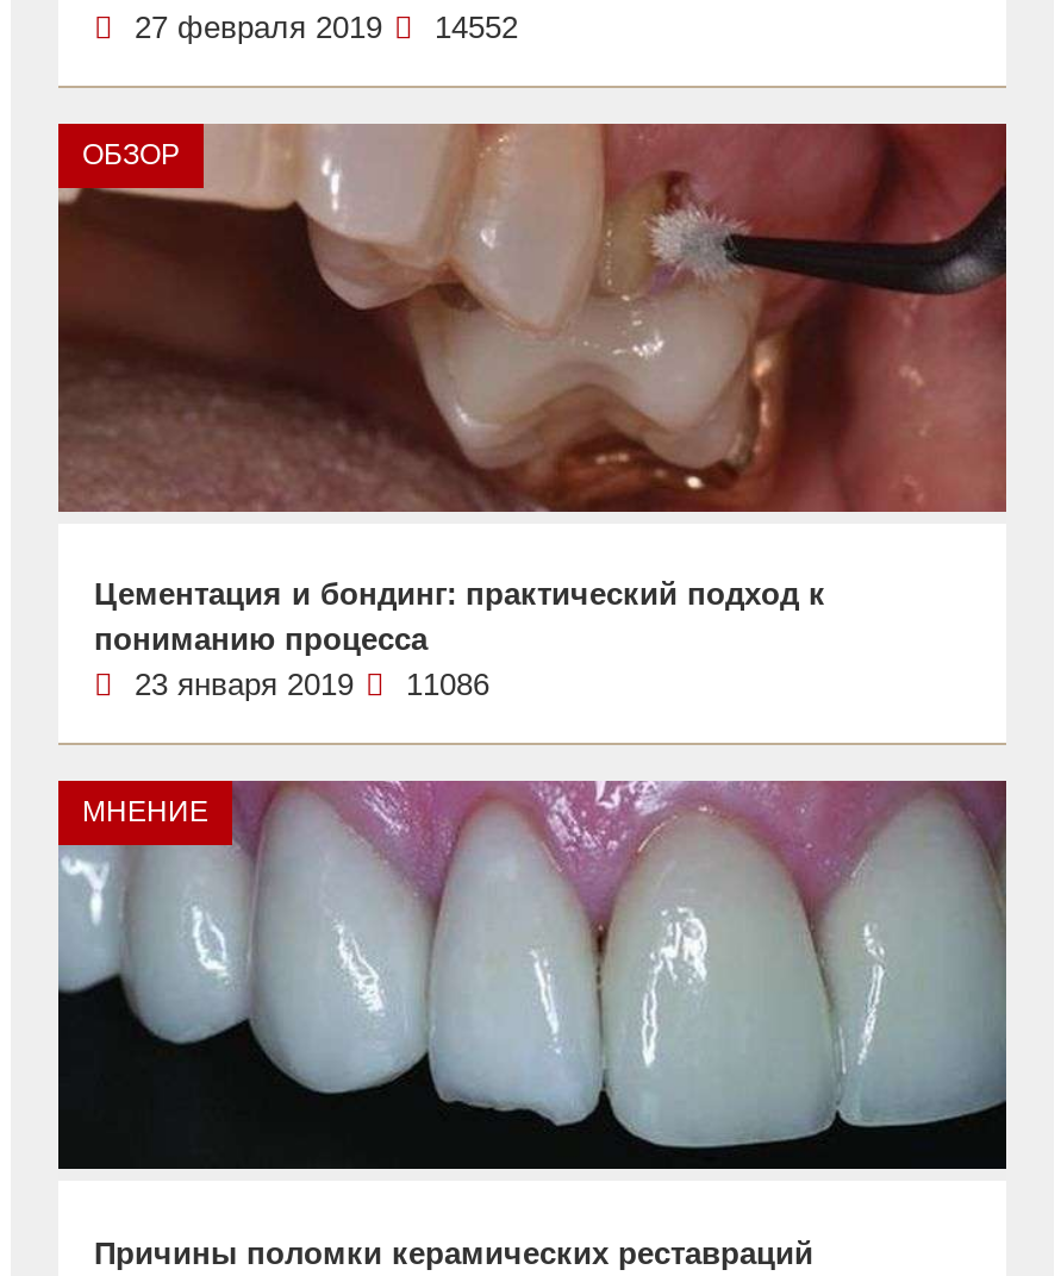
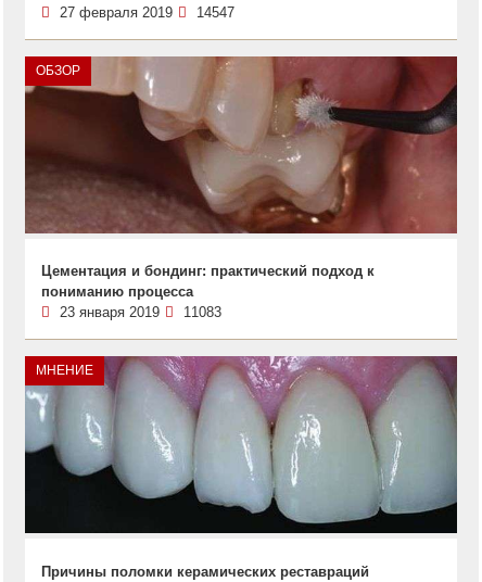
[135,9,518,44] 27 февраля 2019 14552 -> [60,4,234,20] 27 февраля 2019 14547
[135,666,489,701] 23 января 2019 11086 -> [60,304,221,320] 23 января 2019 11083

